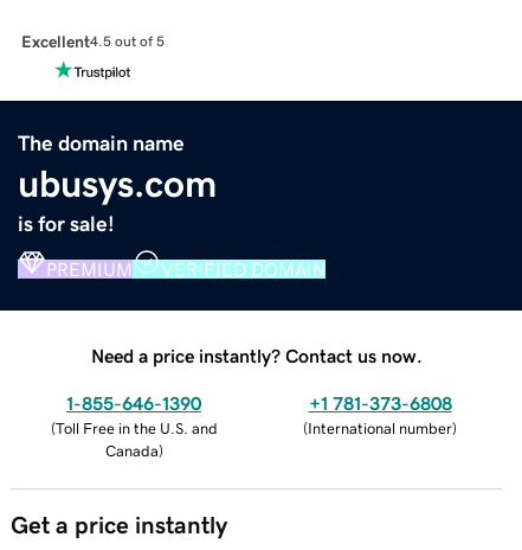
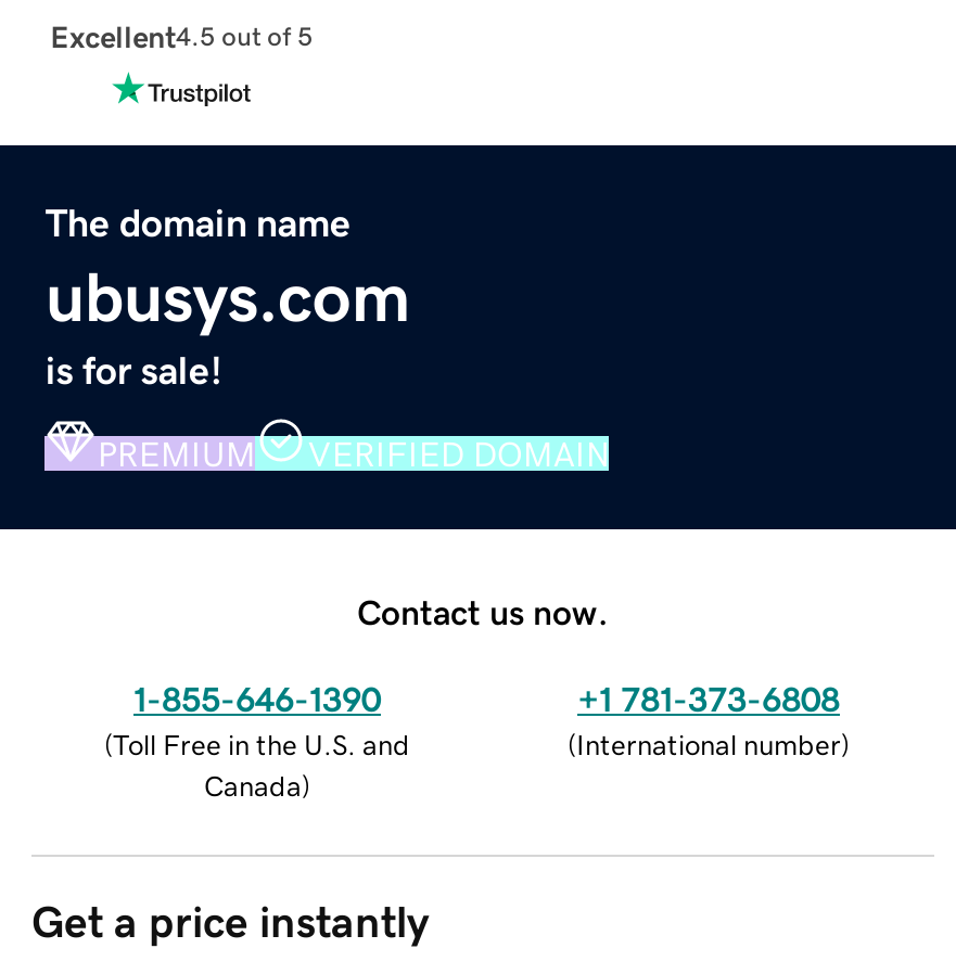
[91,346,423,365] Need a price instantly? Contact us now. -> [357,594,609,628] Contact us now.

